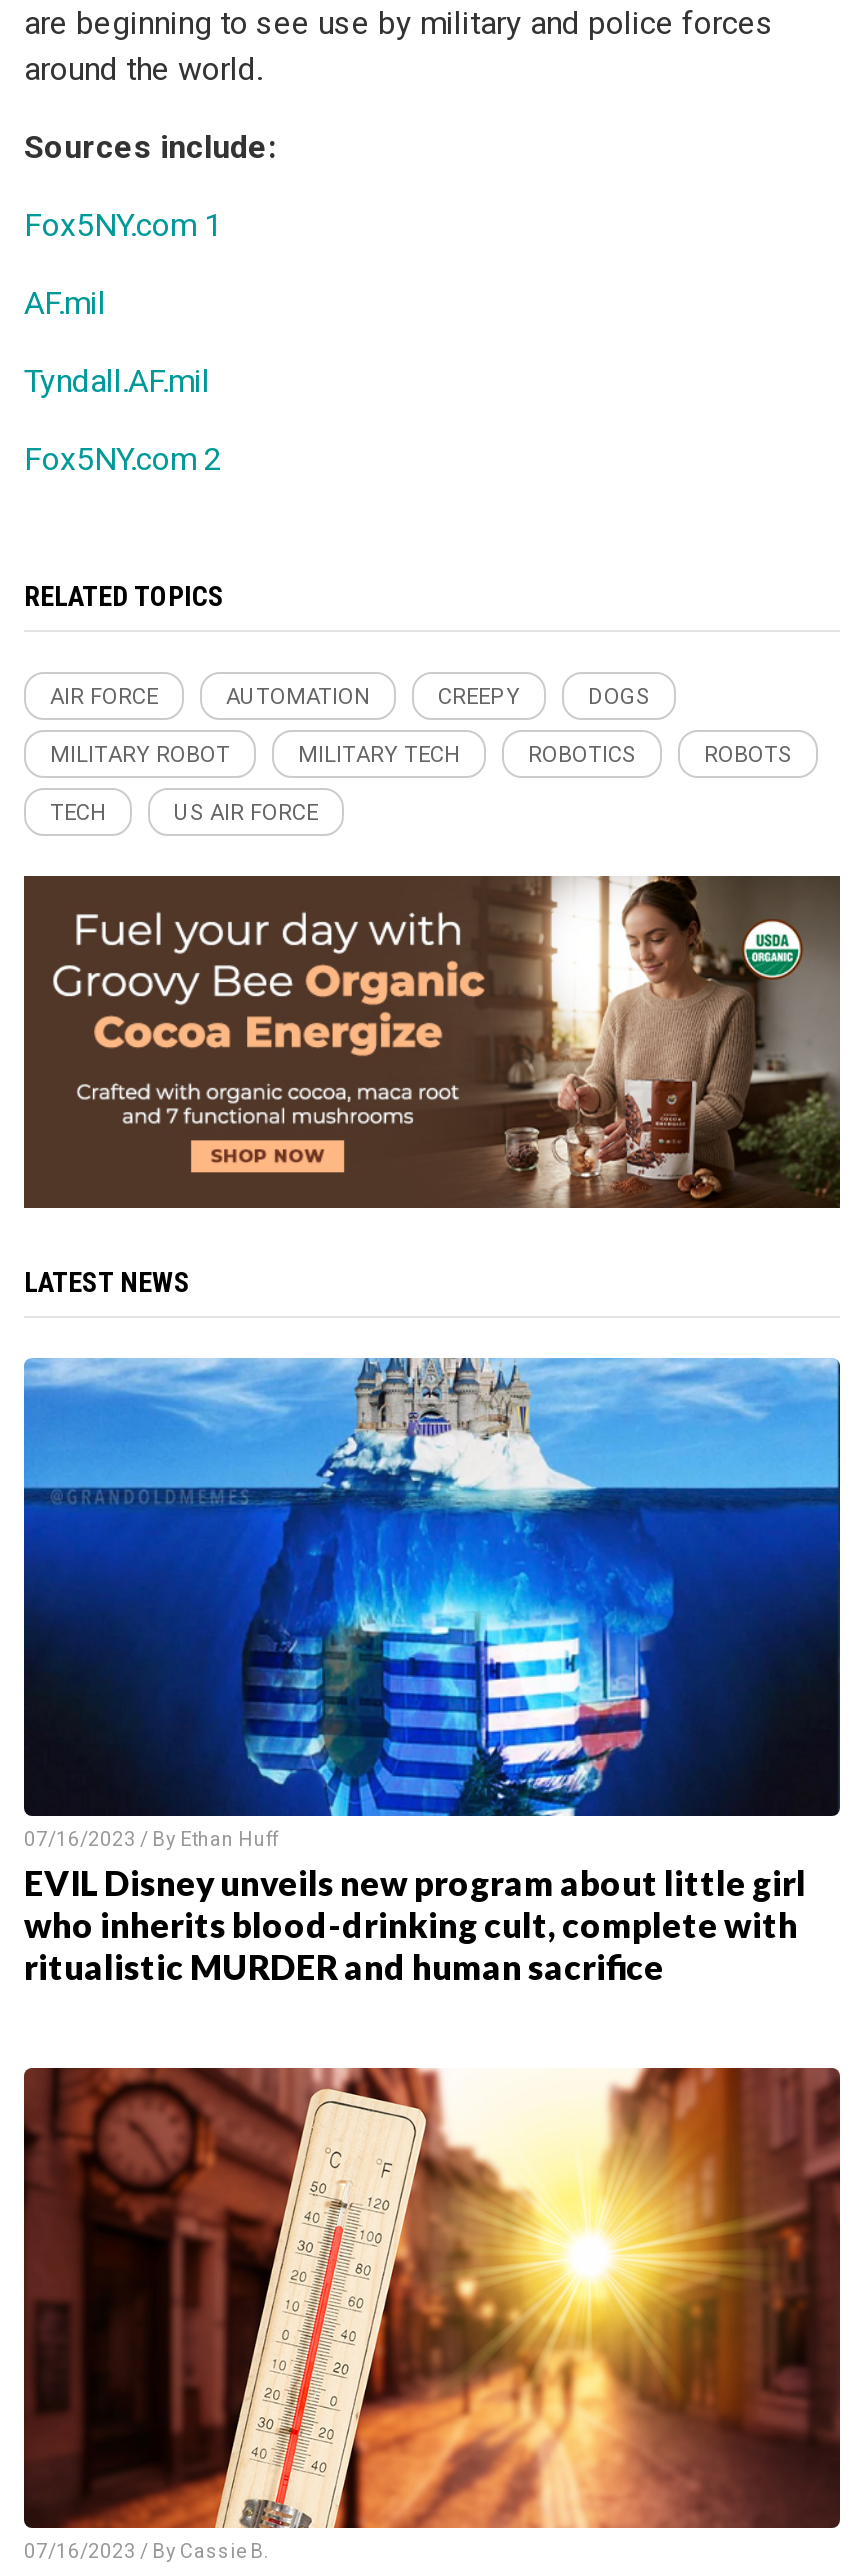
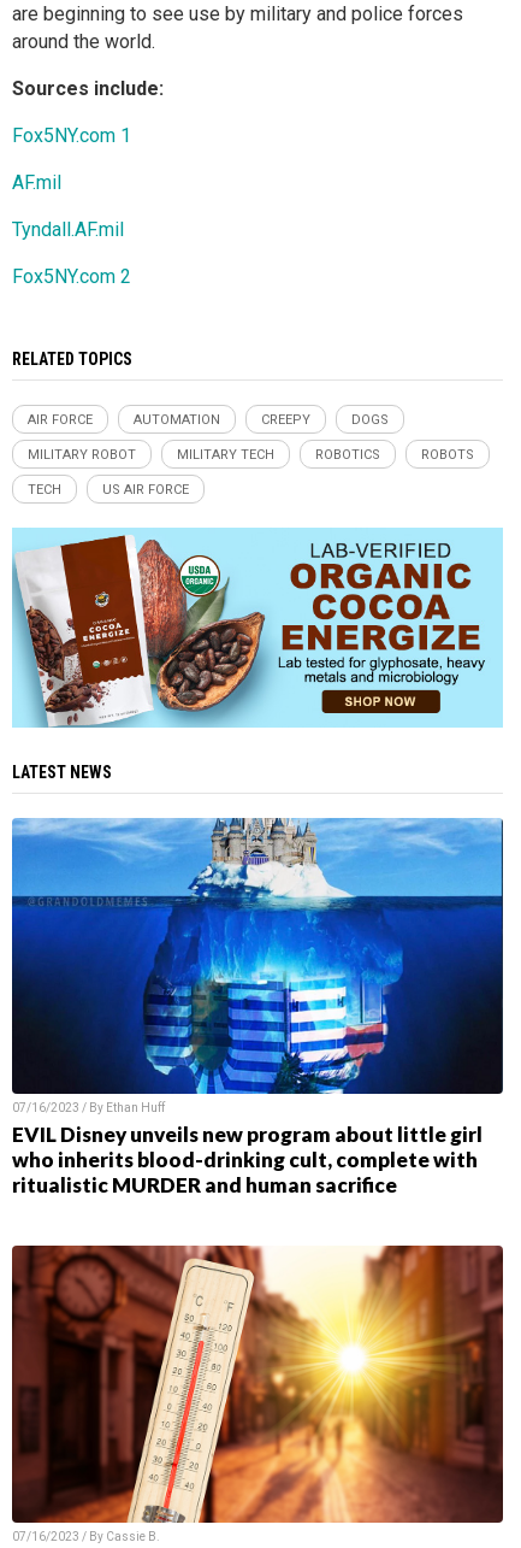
[22,874,842,1210] [image] -> [11,528,503,729] [image]

